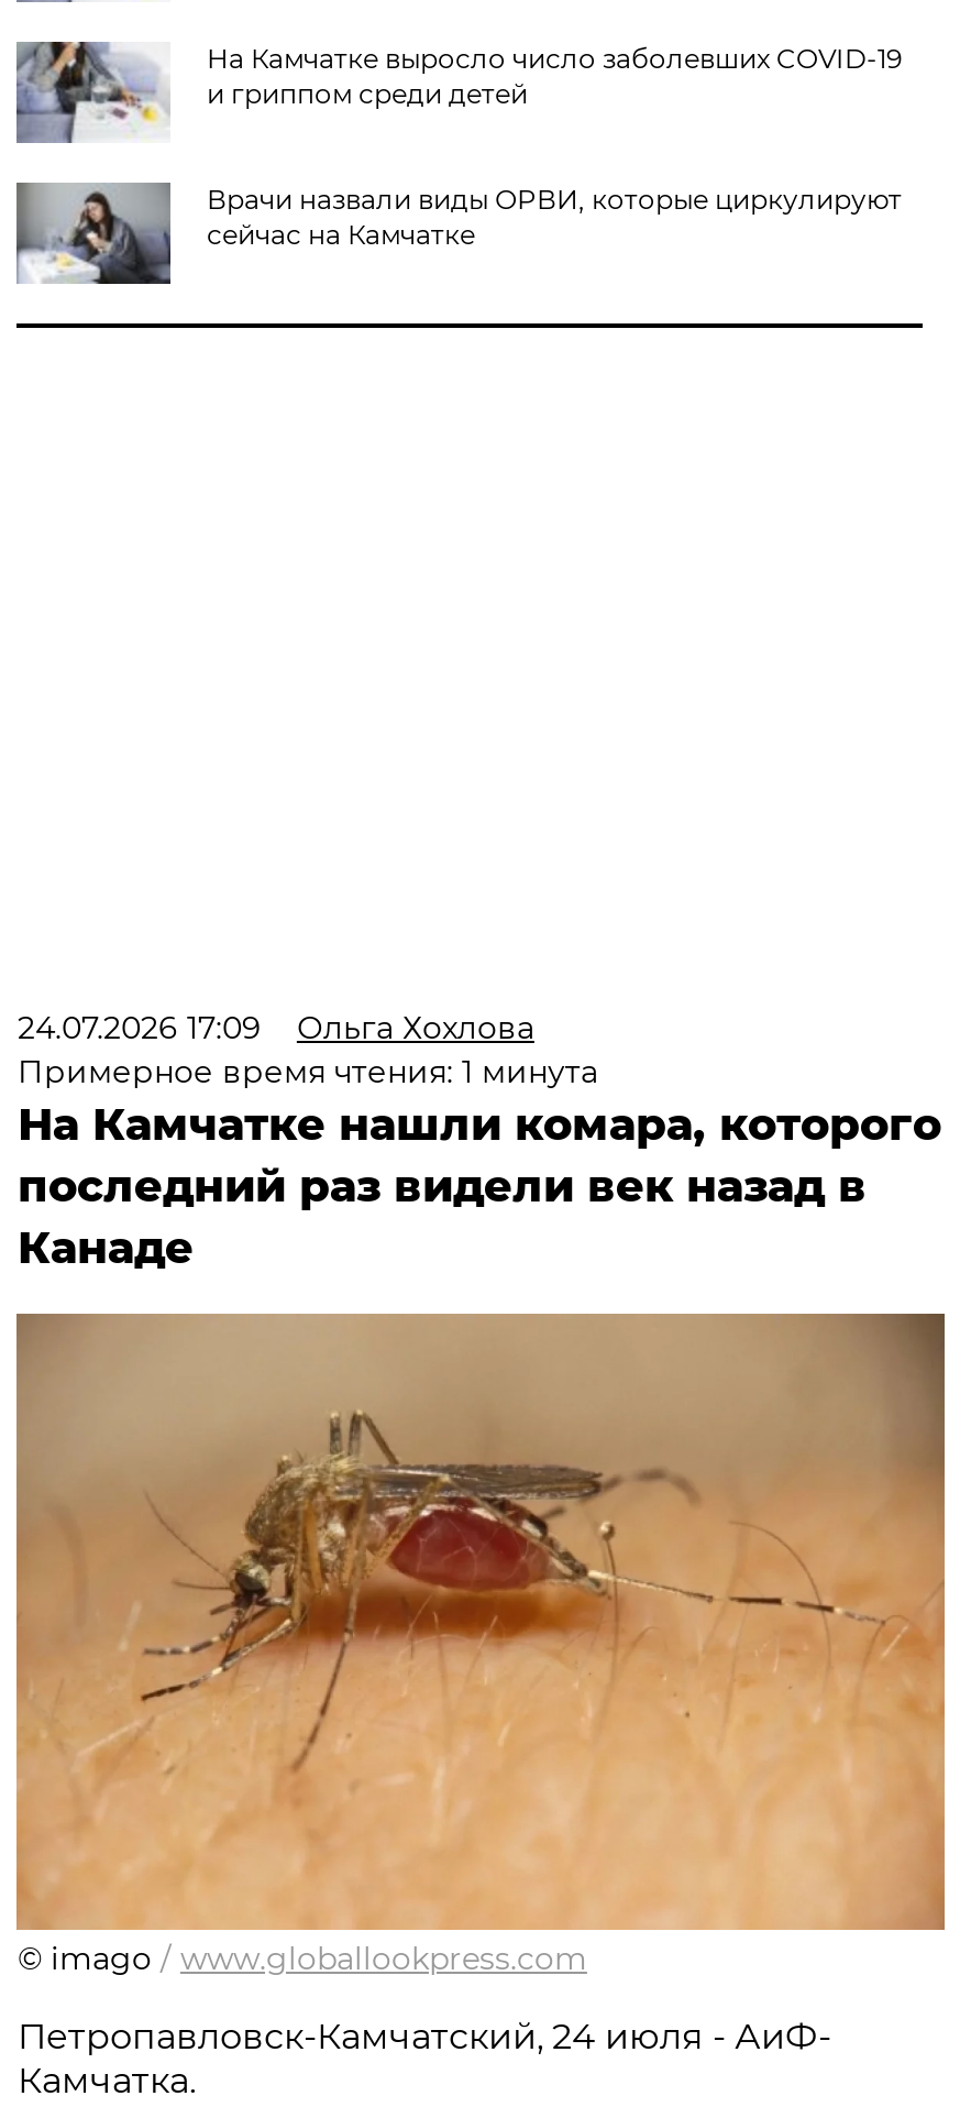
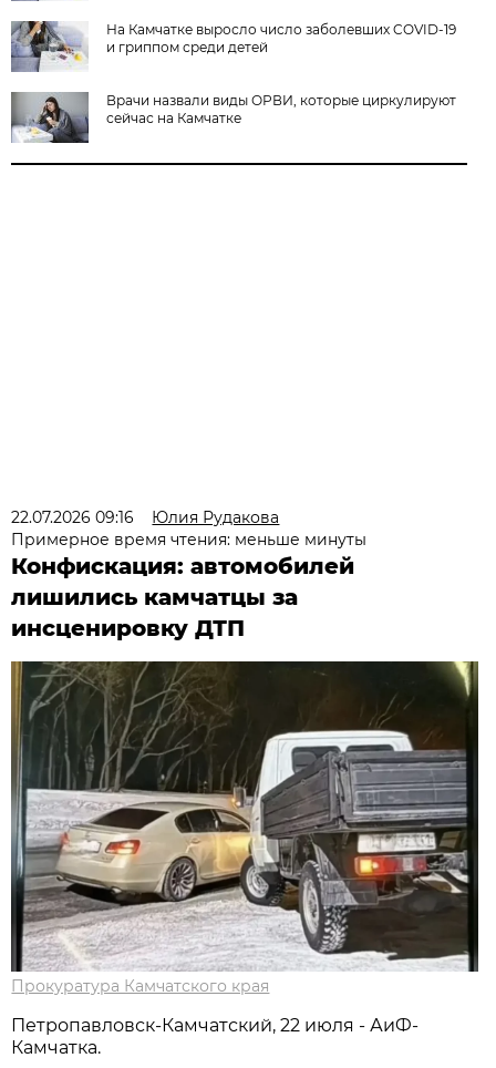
[17,1008,941,1274] 24.07.2026 17:09 | Ольга Хохлова | Примерное время чтения: 1 минута | На Камчатке нашли комара, которого | последний раз видели век назад в | Канаде -> [12,507,367,641] 22.07.2026 09:16 | Юлия Рудакова | Примерное время чтения: меньше минуты | Конфискация: автомобилей | лишились камчатцы за | инсценировку ДТП
[14,1312,947,1978] [image] | © imago / www.globallookpress.com -> [10,660,479,996] [image] | Прокуратура Камчатского края
[17,2016,831,2057] Петропавловск-Камчатский, 24 июля - АиФ- -> [12,1015,419,1036] Петропавловск-Камчатский, 22 июля - АиФ-

